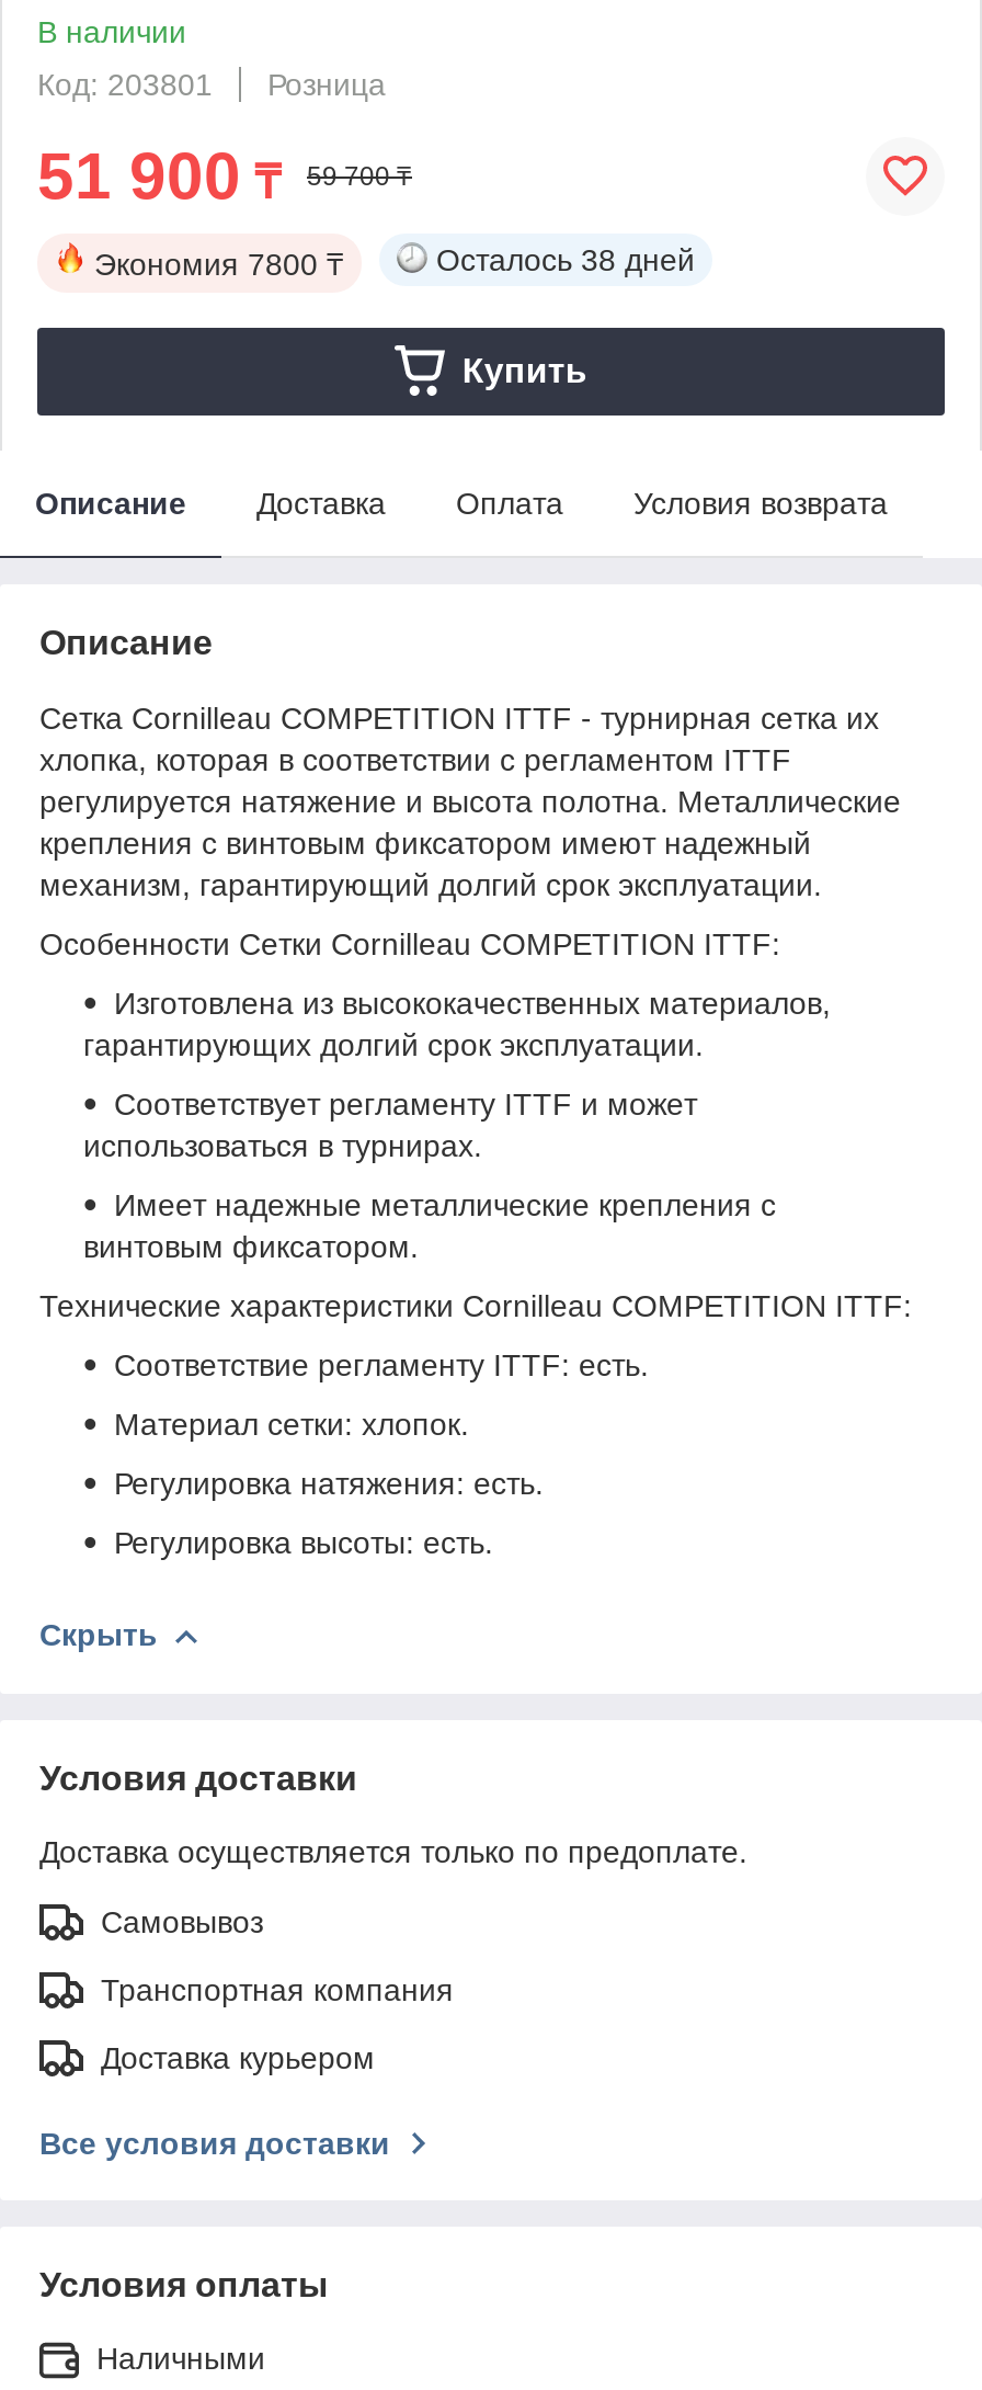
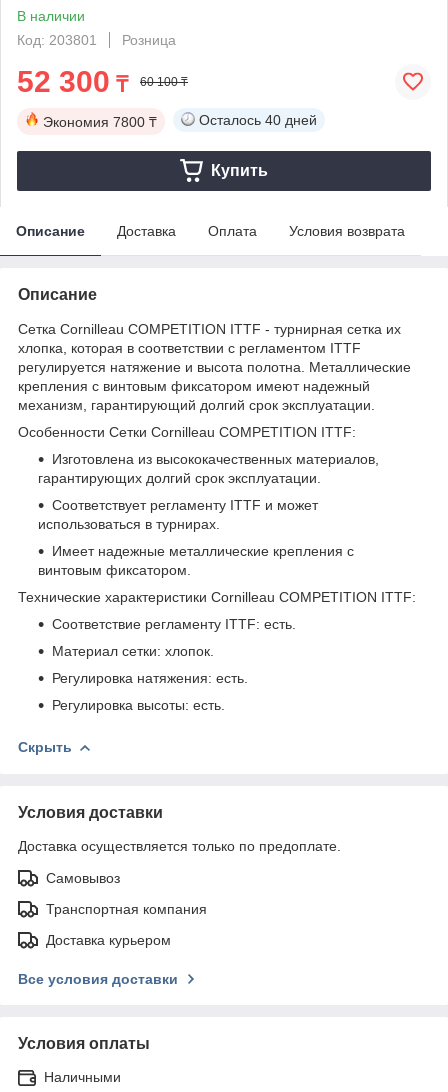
[37,139,281,211] 51 900 ₸ -> [17,65,128,98] 52 300 ₸
[307,162,412,193] 59 700 ₸ -> [140,75,188,89] 60 100 ₸
[436,242,695,277] Осталось 38 дней -> [199,112,317,128] Осталось 40 дней

